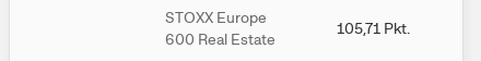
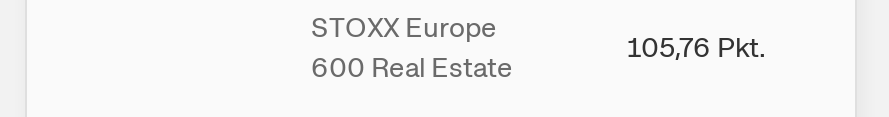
[337,19,410,38] 105,71 Pkt. -> [627,29,765,65] 105,76 Pkt.

